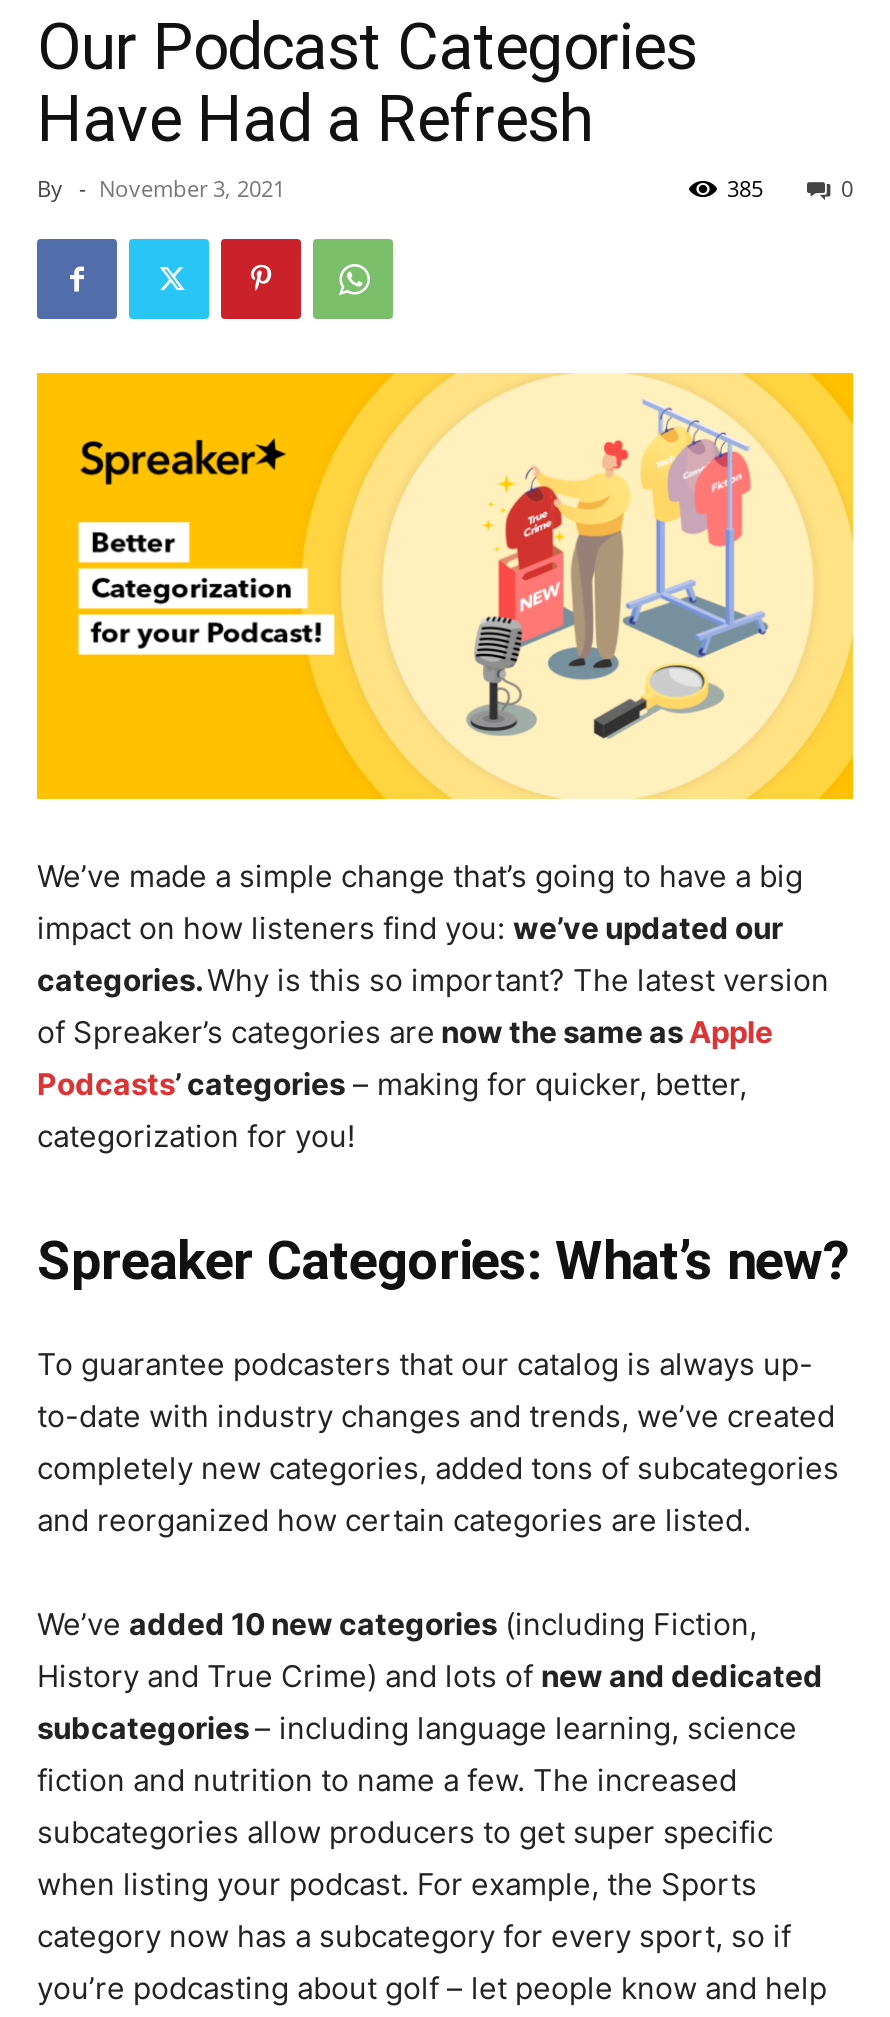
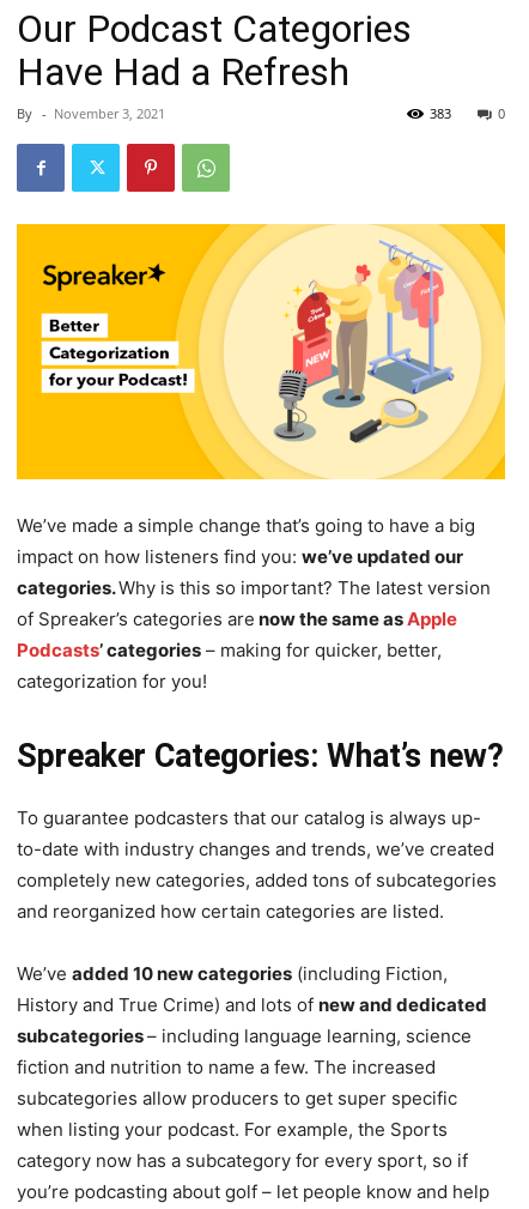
[727,173,763,203] 385 -> [430,104,451,122] 383

